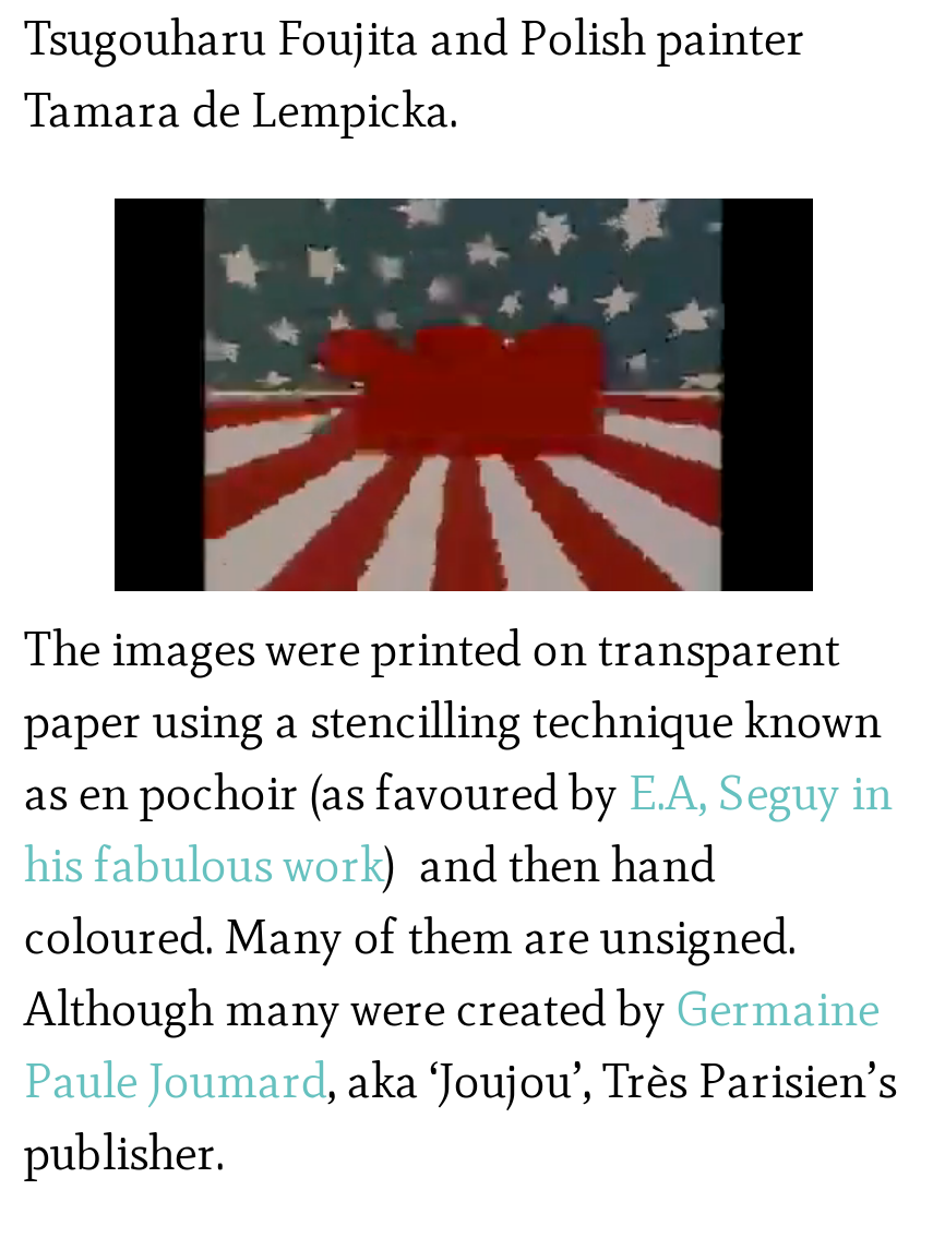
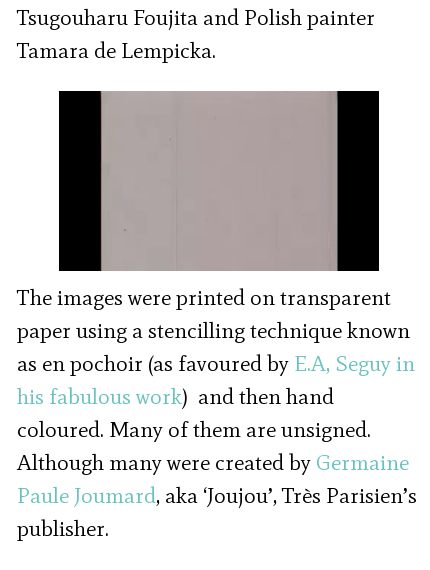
[202,199,723,591] [image] -> none

